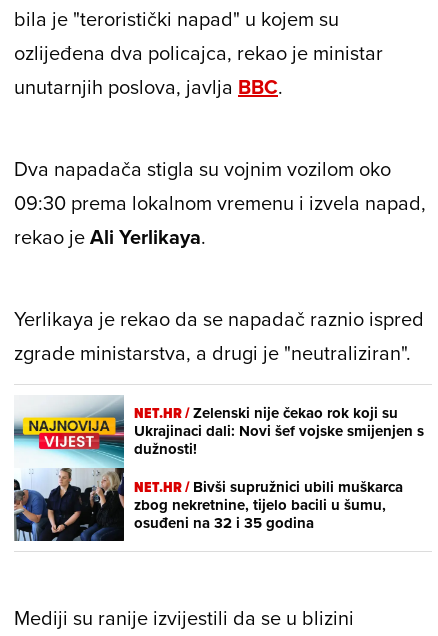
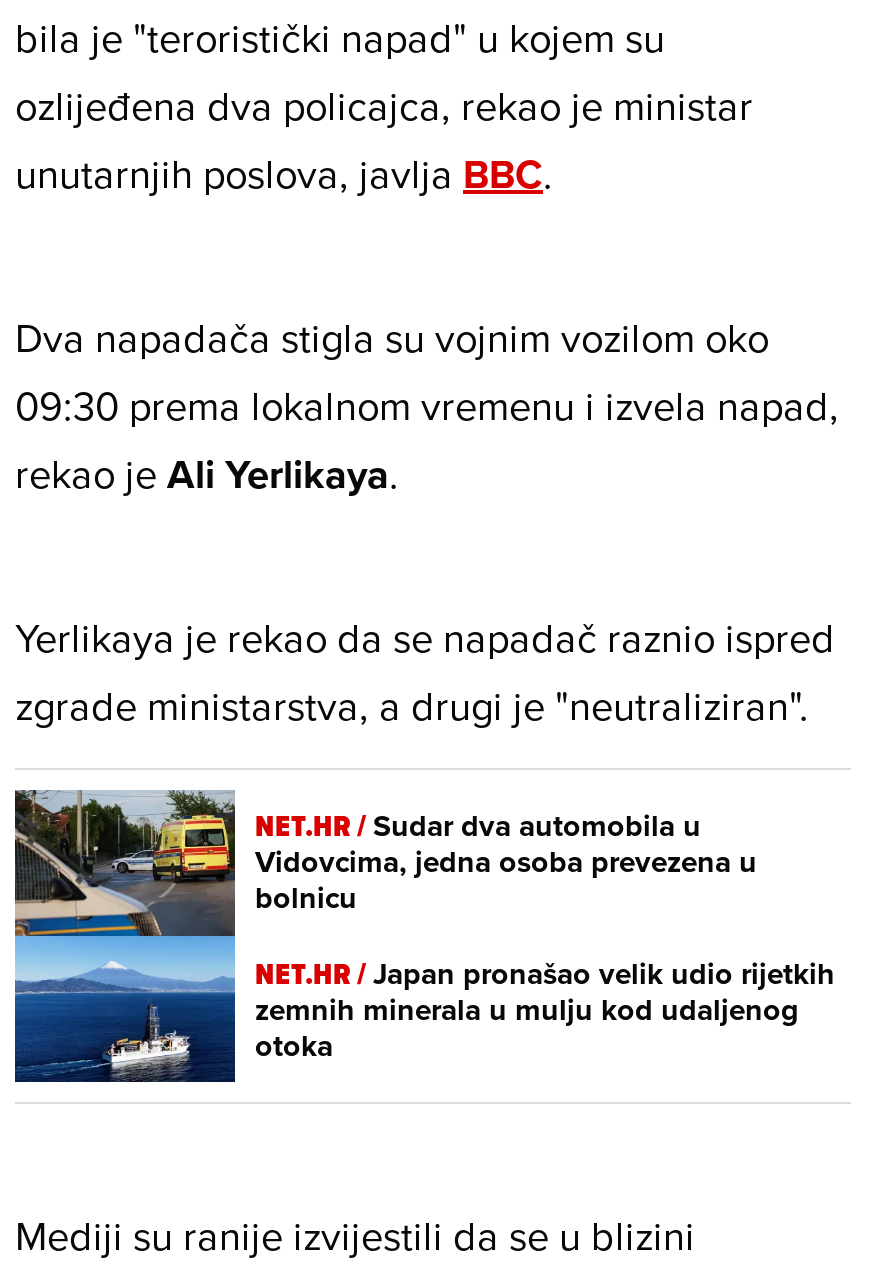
[13,395,424,542] [image] | NET.HR / Zelenski nije čekao rok koji su | Ukrajinaci dali: Novi šef vojske smijenjen s | dužnosti! -> [13,788,757,1084] [image] | NET.HR / Sudar dva automobila u | Vidovcima, jedna osoba prevezena u | bolnicu
[134,476,403,534] NET.HR /Bivši supružnici ubili muškarca | zbog nekretnine, tijelo bacili u šumu, | osuđeni na 32 i 35 godina -> [255,951,835,1067] NET.HR /Japan pronašao velik udio rijetkih | zemnih minerala u mulju kod udaljenog | otoka

